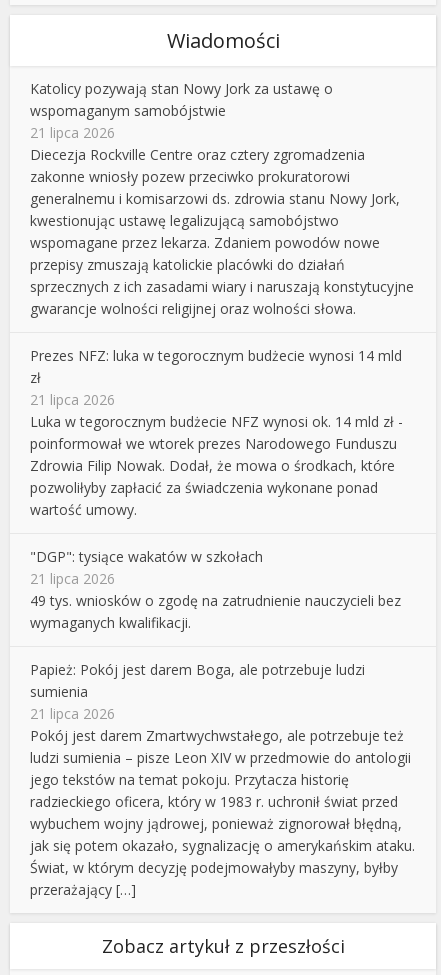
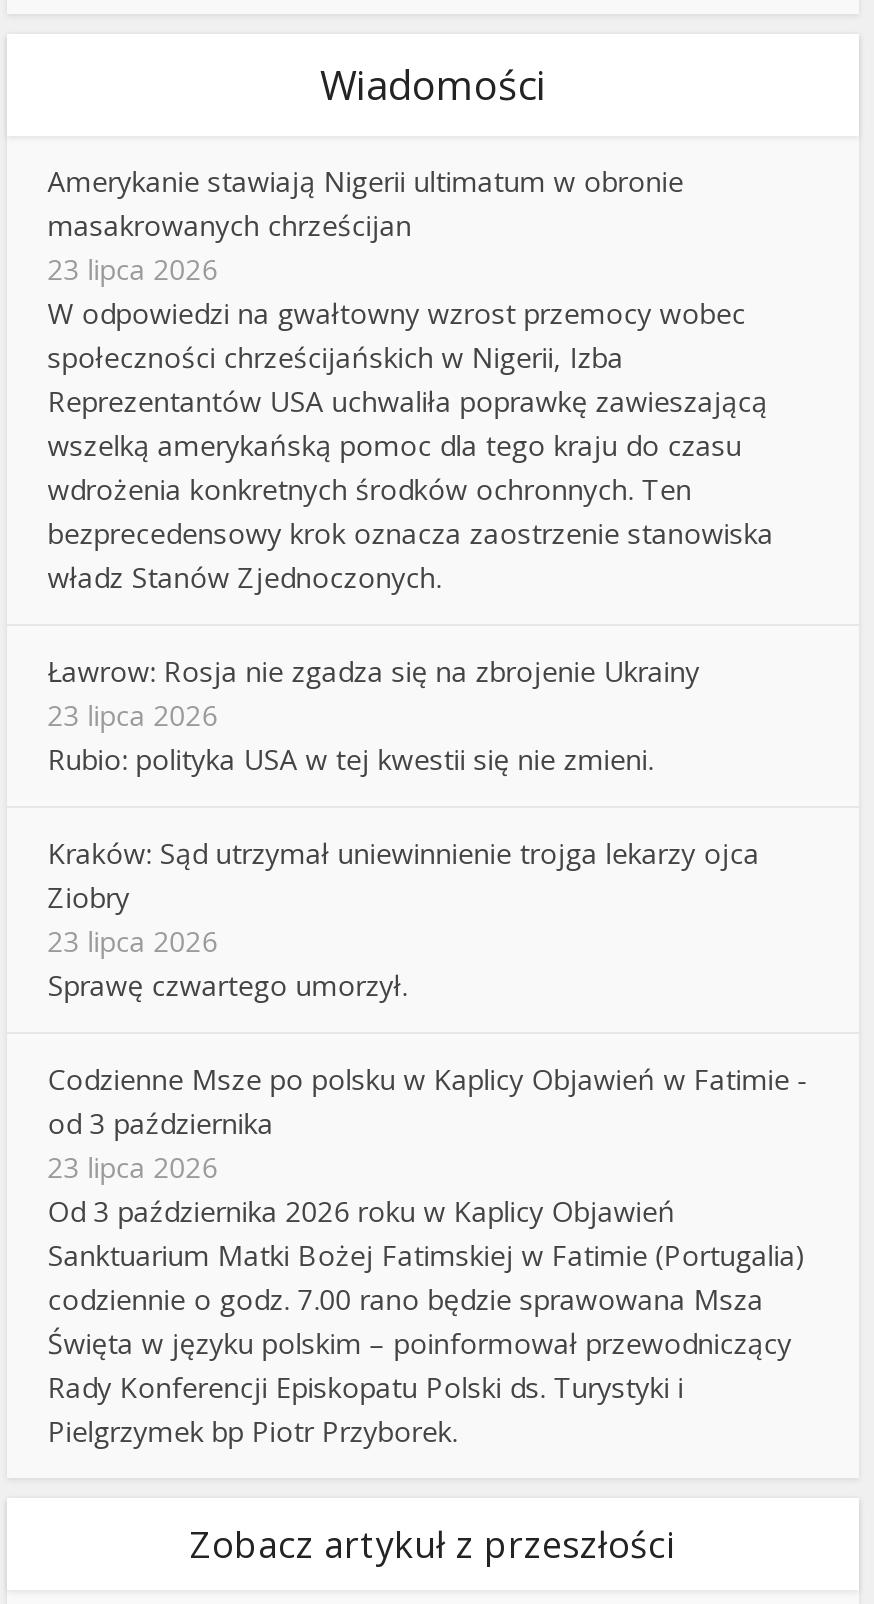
[30,79,414,318] Katolicy pozywają stan Nowy Jork za ustawę o | wspomaganym samobójstwie | 21 lipca 2026 | Diecezja Rockville Centre oraz cztery zgromadzenia | zakonne wniosły pozew przeciwko prokuratorowi | generalnemu i komisarzowi ds. zdrowia stanu Nowy Jork, | kwestionując ustawę legalizującą samobójstwo | wspomagane przez lekarza. Zdaniem powodów nowe | przepisy zmuszają katolickie placówki do działań | sprzecznych z ich zasadami wiary i naruszają konstytucyjne | gwarancje wolności religijnej oraz wolności słowa. -> [47,161,773,595] Amerykanie stawiają Nigerii ultimatum w obronie | masakrowanych chrześcijan | 23 lipca 2026 | W odpowiedzi na gwałtowny wzrost przemocy wobec | społeczności chrześcijańskich w Nigerii, Izba | Reprezentantów USA uchwaliła poprawkę zawieszającą | wszelką amerykańską pomoc dla tego kraju do czasu | wdrożenia konkretnych środków ochronnych. Ten | bezprecedensowy krok oznacza zaostrzenie stanowiska | władz Stanów Zjednoczonych.
[30,346,403,519] Prezes NFZ: luka w tegorocznym budżecie wynosi 14 mld | zł | 21 lipca 2026 | Luka w tegorocznym budżecie NFZ wynosi ok. 14 mld zł - | poinformował we wtorek prezes Narodowego Funduszu | Zdrowia Filip Nowak. Dodał, że mowa o środkach, które | pozwoliłyby zapłacić za świadczenia wykonane ponad | wartość umowy. -> [47,651,699,777] Ławrow: Rosja nie zgadza się na zbrojenie Ukrainy | 23 lipca 2026 | Rubio: polityka USA w tej kwestii się nie zmieni.
[30,547,401,632] "DGP": tysiące wakatów w szkołach | 21 lipca 2026 | 49 tys. wniosków o zgodę na zatrudnienie nauczycieli bez | wymaganych kwalifikacji. -> [47,833,759,1003] Kraków: Sąd utrzymał uniewinnienie trojga lekarzy ojca | Ziobry | 23 lipca 2026 | Sprawę czwartego umorzył.
[30,660,415,899] Papież: Pokój jest darem Boga, ale potrzebuje ludzi | sumienia | 21 lipca 2026 | Pokój jest darem Zmartwychwstałego, ale potrzebuje też | ludzi sumienia – pisze Leon XIV w przedmowie do antologii | jego tekstów na temat pokoju. Przytacza historię | radzieckiego oficera, który w 1983 r. uchronił świat przed | wybuchem wojny jądrowej, ponieważ zignorował błędną, | jak się potem okazało, sygnalizację o amerykańskim ataku. | Świat, w którym decyzję podejmowałyby maszyny, byłby | przerażający […] -> [47,1059,807,1449] Codzienne Msze po polsku w Kaplicy Objawień w Fatimie - | od 3 października | 23 lipca 2026 | Od 3 października 2026 roku w Kaplicy Objawień | Sanktuarium Matki Bożej Fatimskiej w Fatimie (Portugalia) | codziennie o godz. 7.00 rano będzie sprawowana Msza | Święta w języku polskim – poinformował przewodniczący | Rady Konferencji Episkopatu Polski ds. Turystyki i | Pielgrzymek bp Piotr Przyborek.

